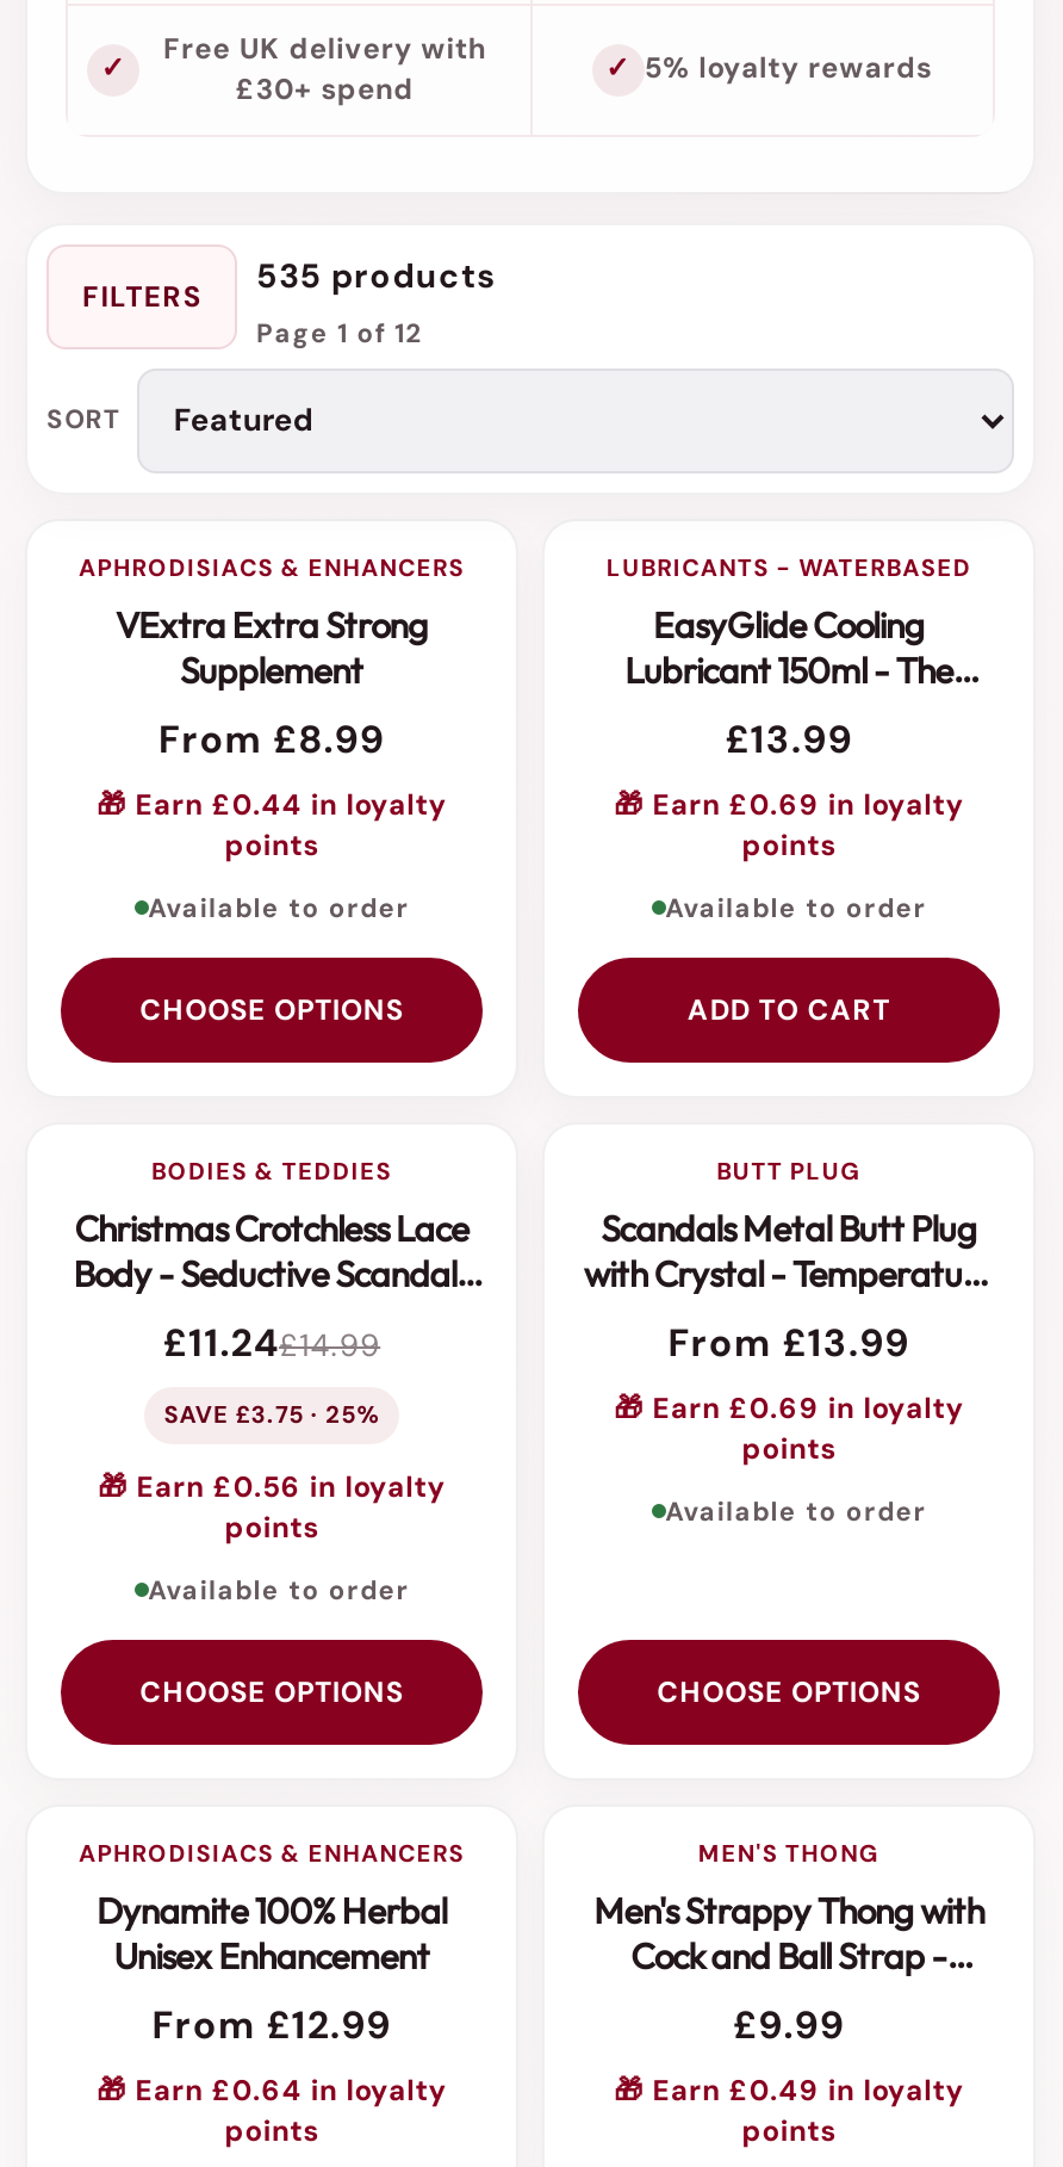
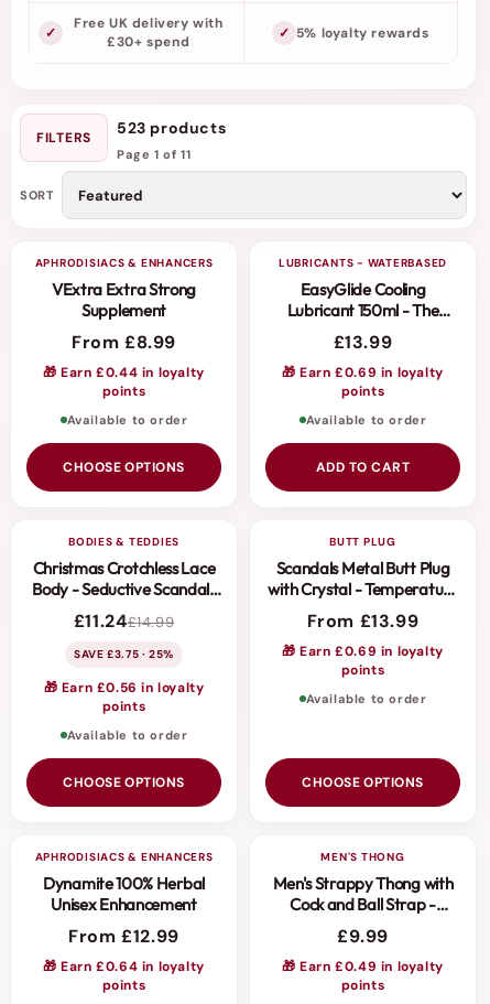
[82,253,495,315] FILTERS 535 products -> [36,118,226,147] FILTERS 523 products
[256,315,421,348] Page 1 of 12 -> [117,147,191,162] Page 1 of 11

